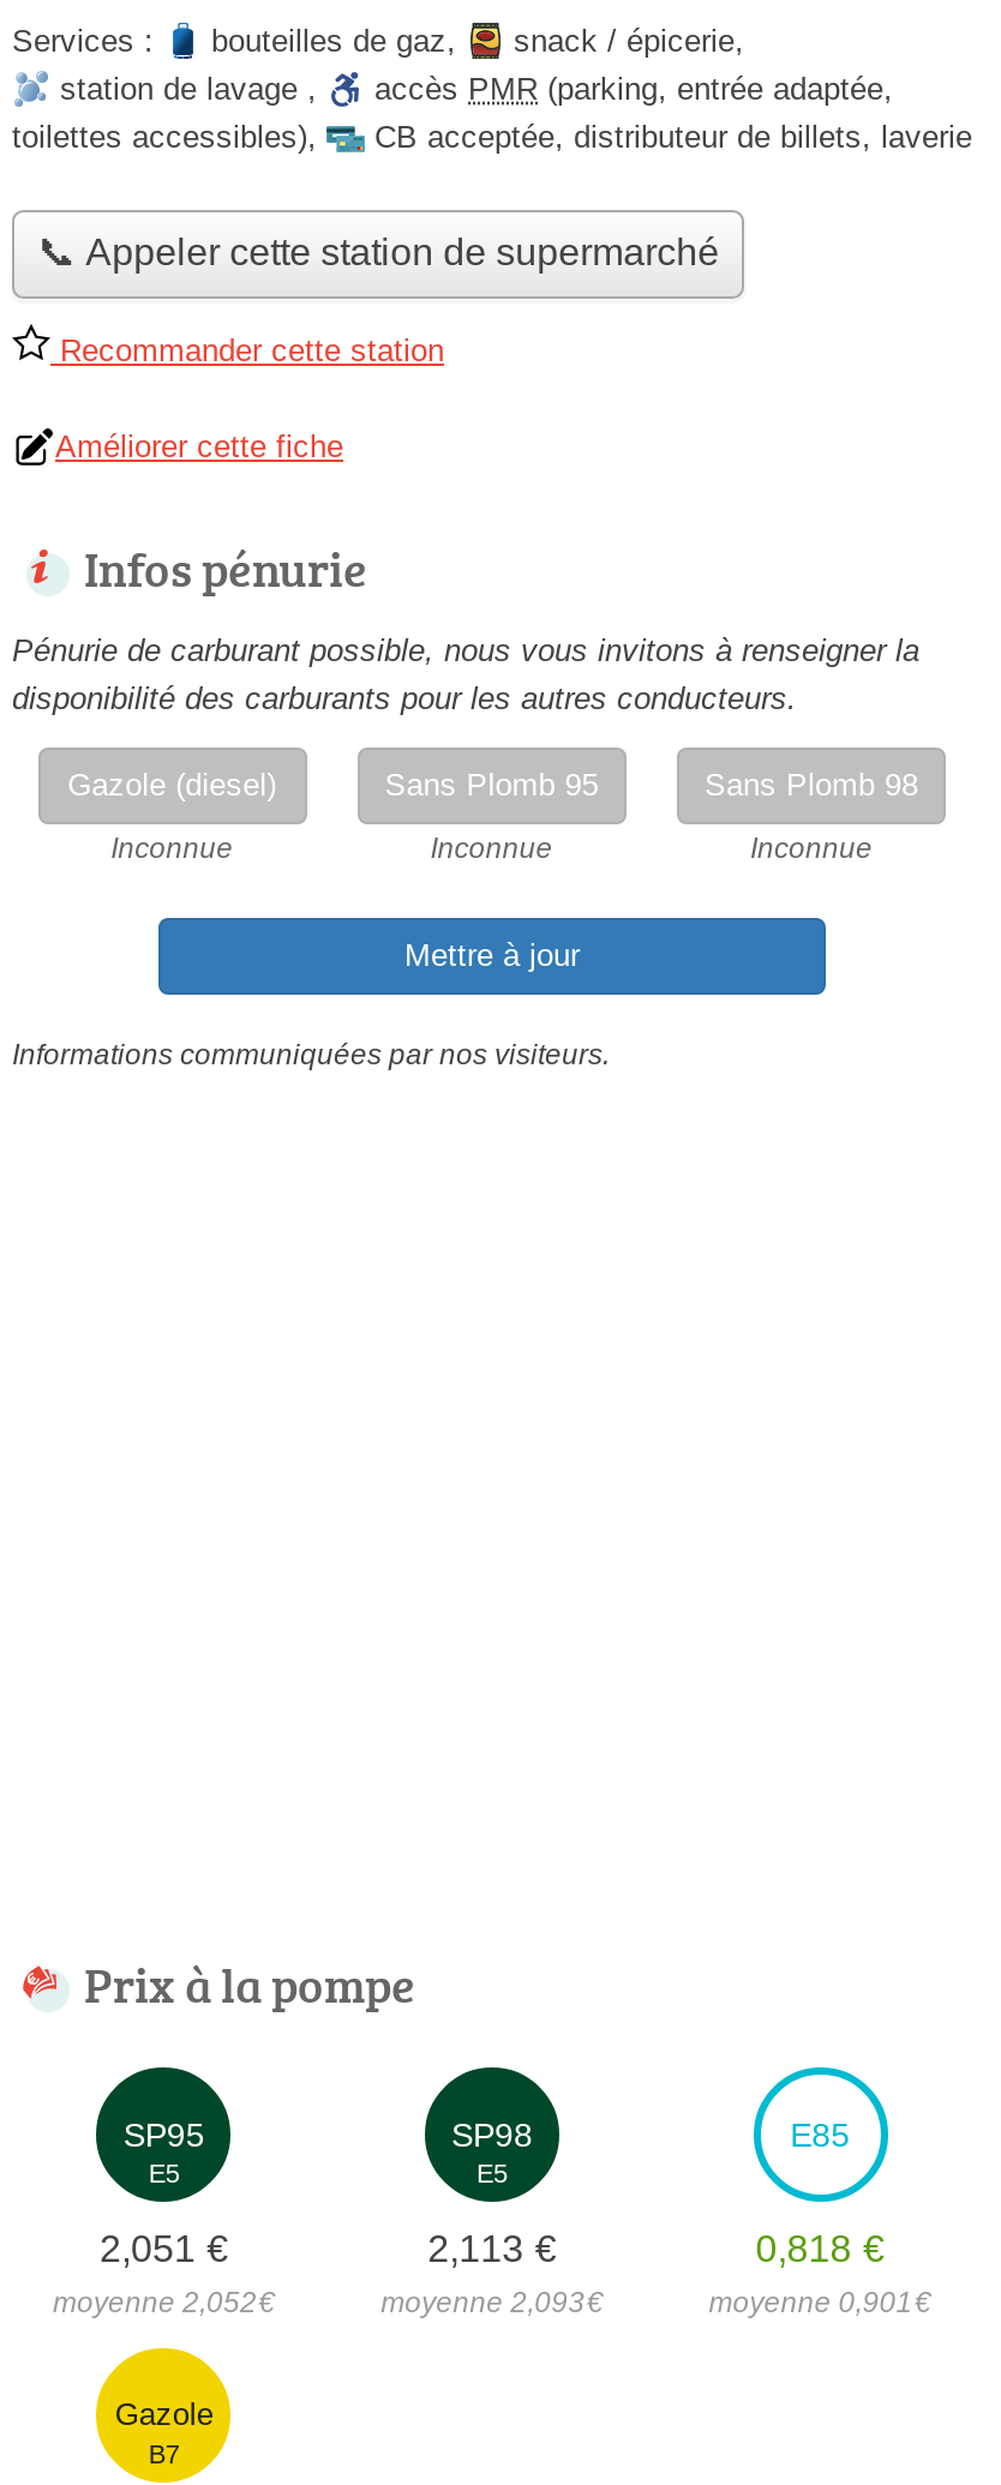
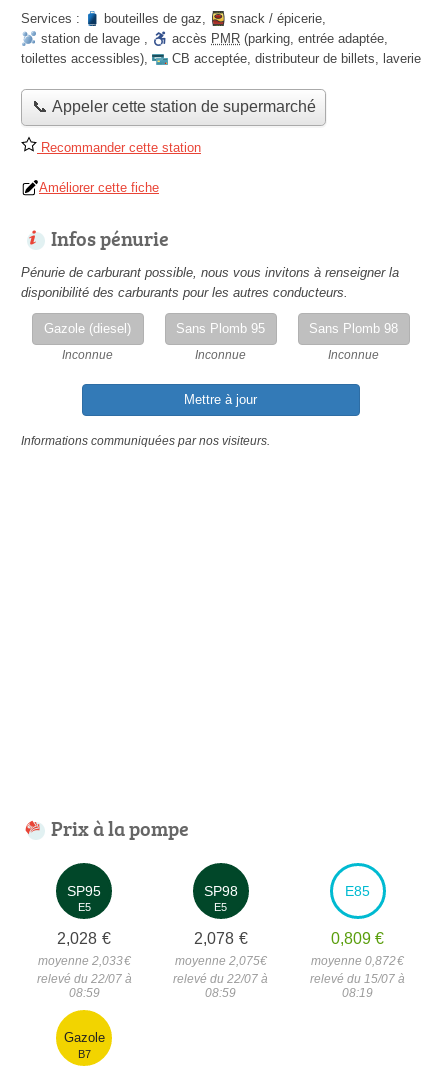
[53,2228,275,2319] 2,051 € | moyenne 2,052€ -> [37,930,132,1000] 2,028 € | moyenne 2,033€ | relevé du 22/07 à | 08:59
[381,2228,603,2319] 2,113 € | moyenne 2,093€ -> [173,930,268,1000] 2,078 € | moyenne 2,075€ | relevé du 22/07 à | 08:59
[709,2228,931,2319] 0,818 € | moyenne 0,901 € -> [310,930,405,1000] 0,809 € | moyenne 0,872€ | relevé du 15/07 à | 08:19

